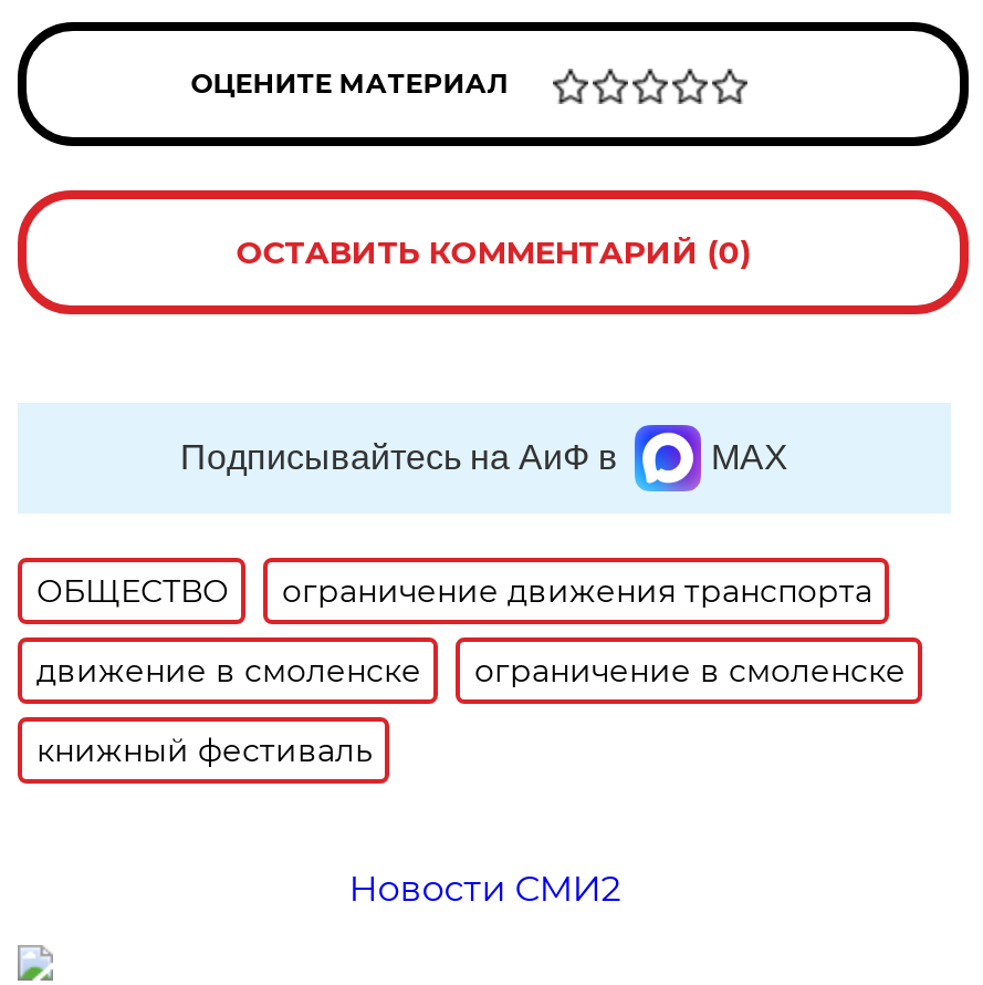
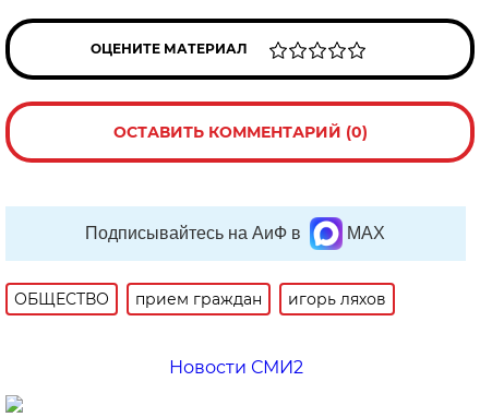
[36,571,905,770] ограничение движения транспорта | движение в смоленске | ограничение в смоленске | книжный фестиваль -> [136,289,387,309] прием граждан | игорь ляхов

